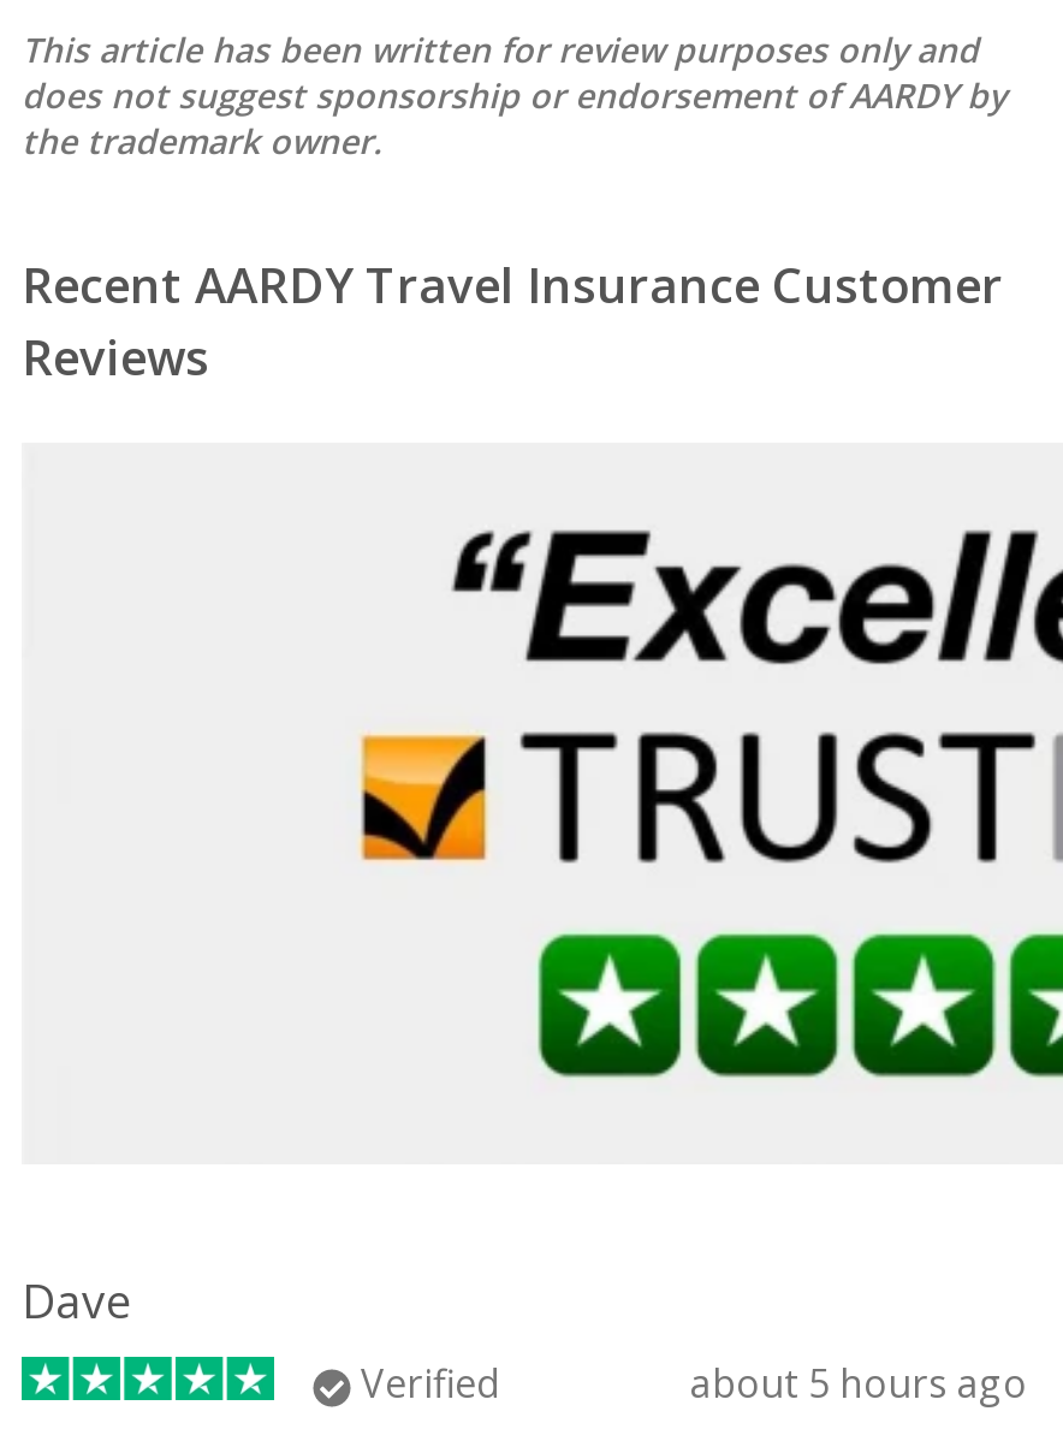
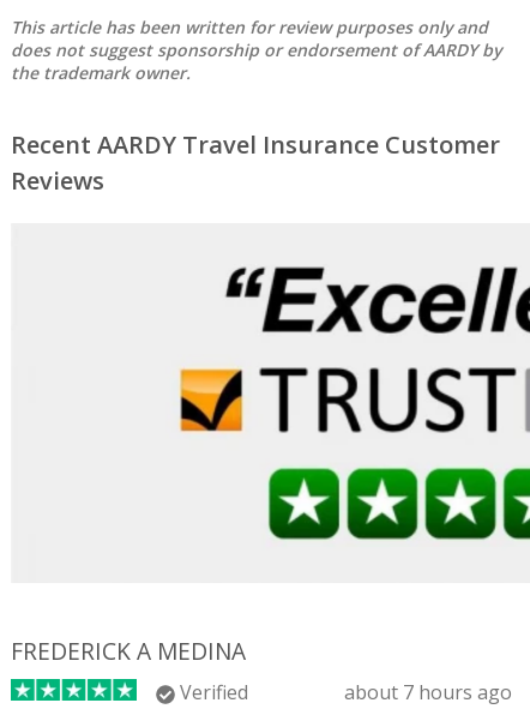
[22,1268,132,1333] Dave -> [11,635,246,667] FREDERICK A MEDINA
[690,1357,1027,1410] about 5 hours ago -> [344,679,512,705] about 7 hours ago

